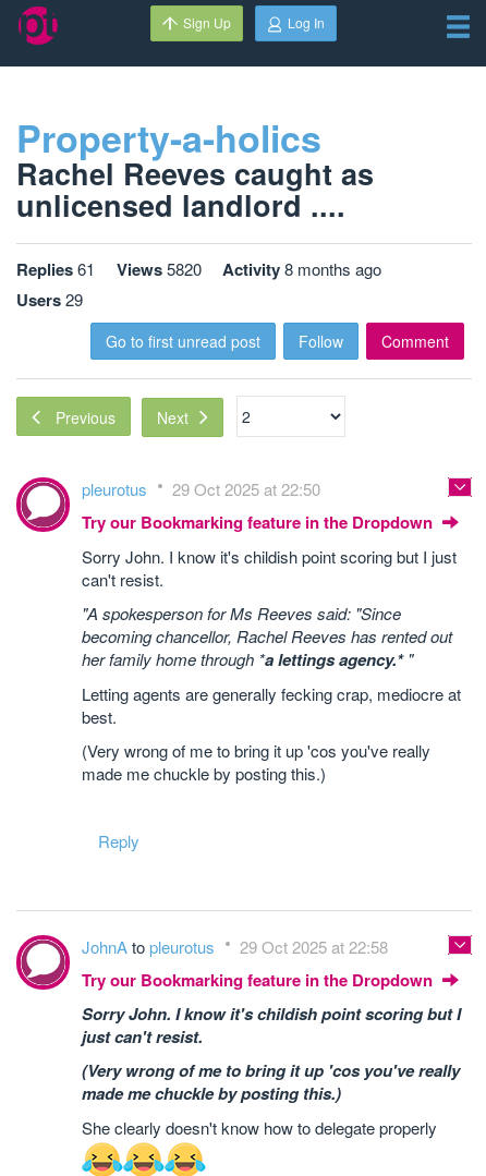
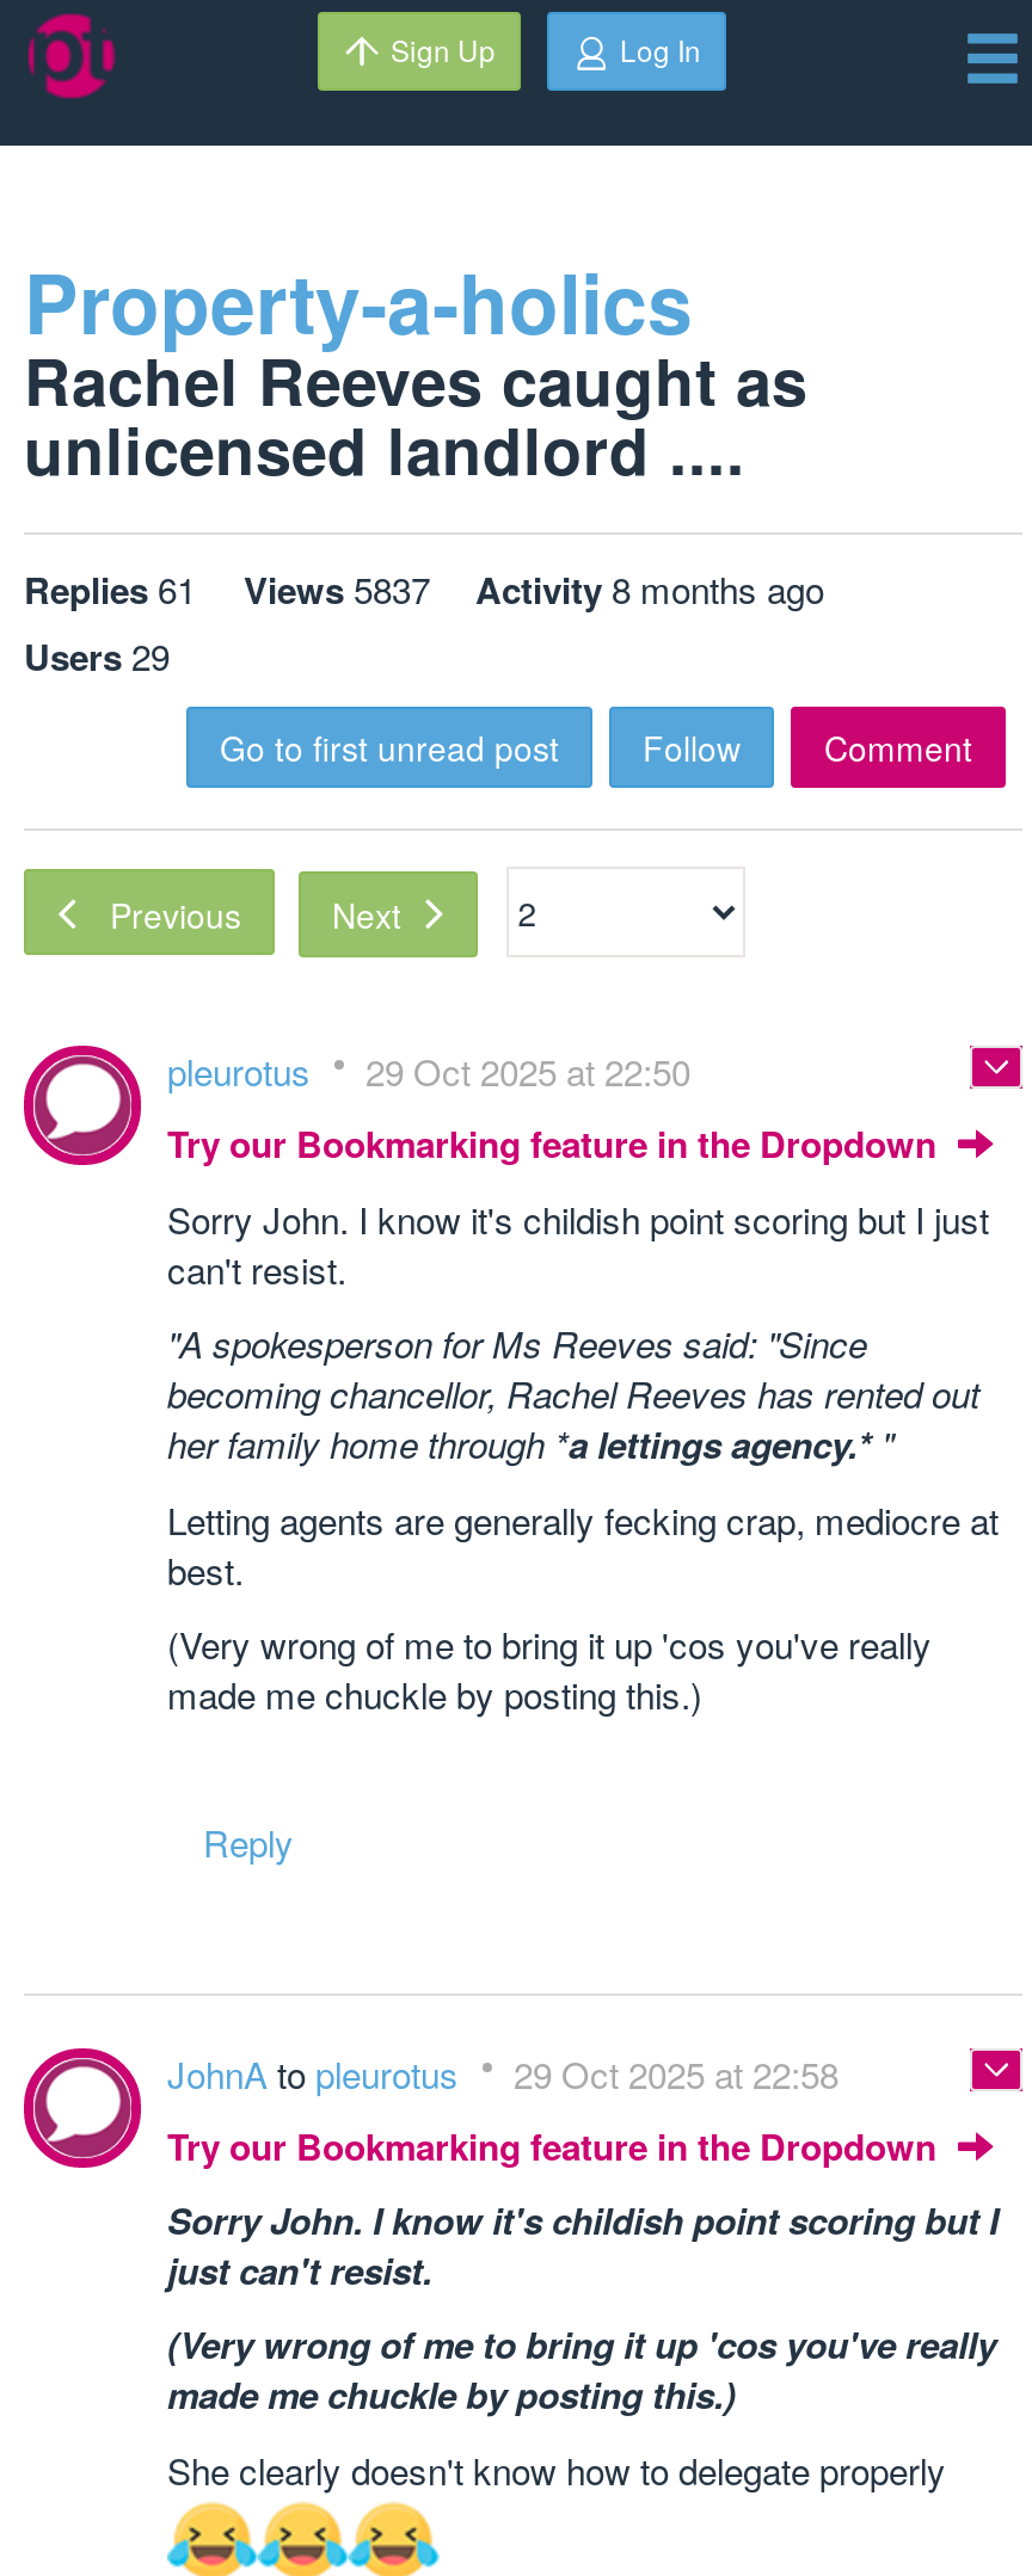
[16,257,381,281] Replies 61 Views 5820 Activity 8 months ago -> [24,563,824,616] Replies 61 Views 5837 Activity 8 months ago

